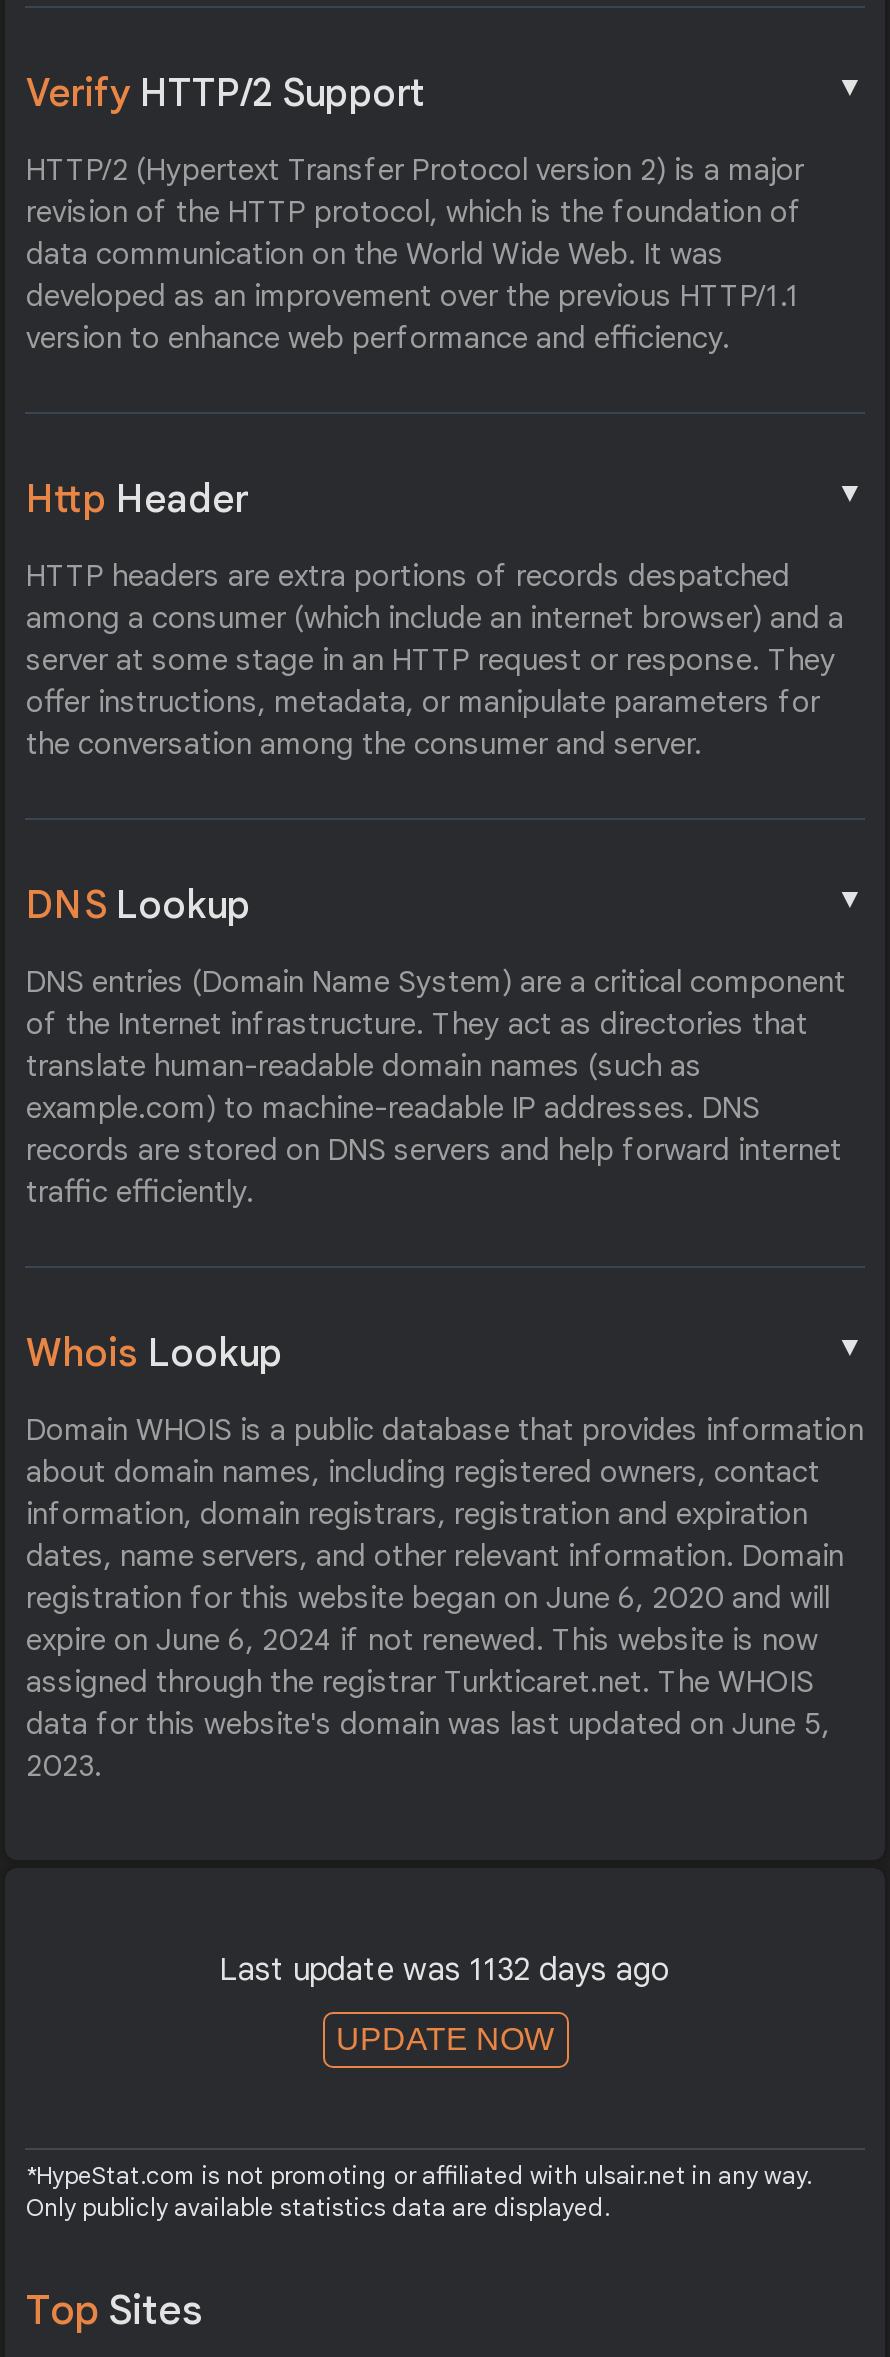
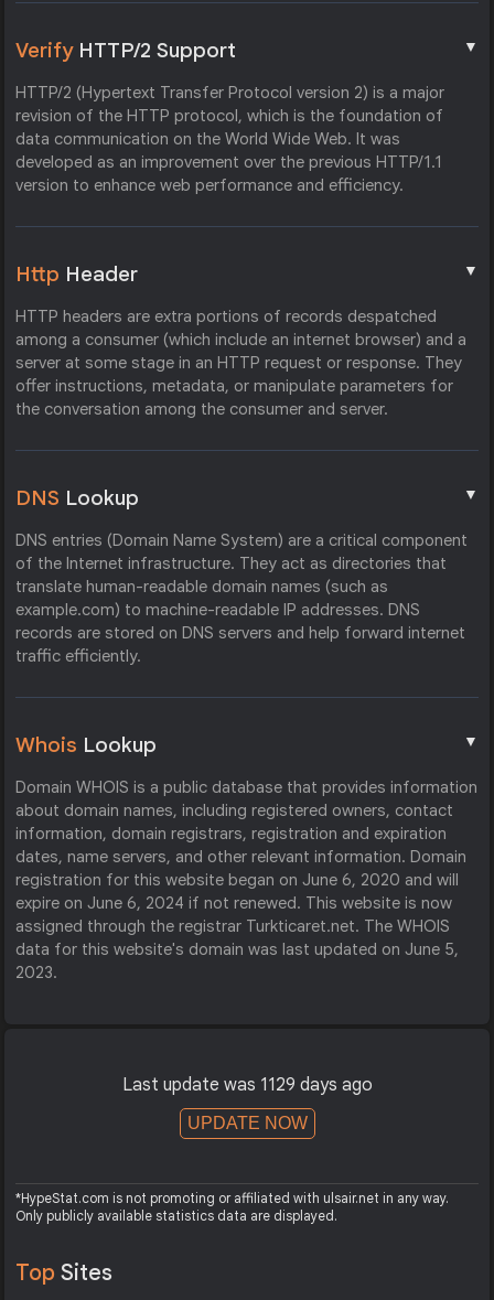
[219,1950,671,1990] Last update was 1132 days ago -> [122,1074,372,1096] Last update was 1129 days ago

